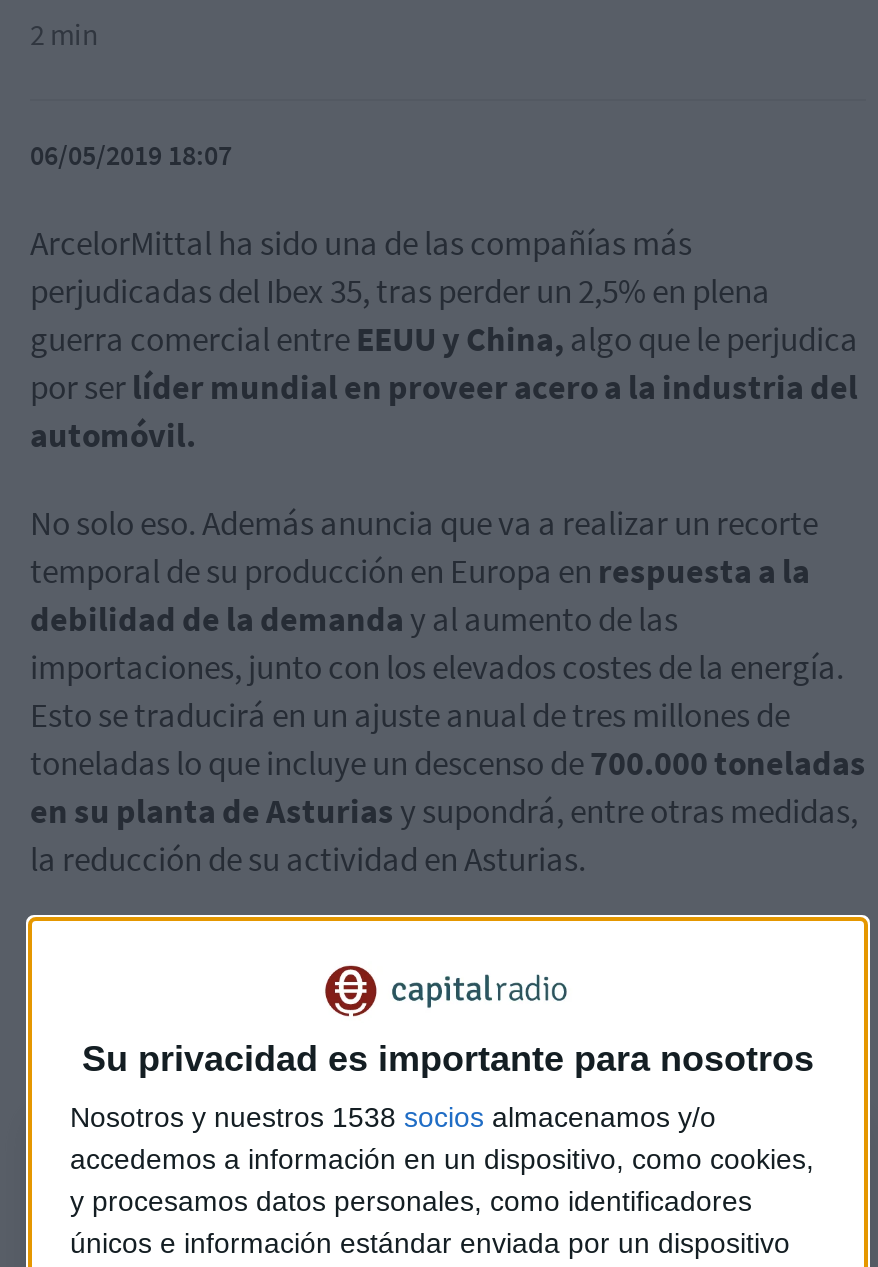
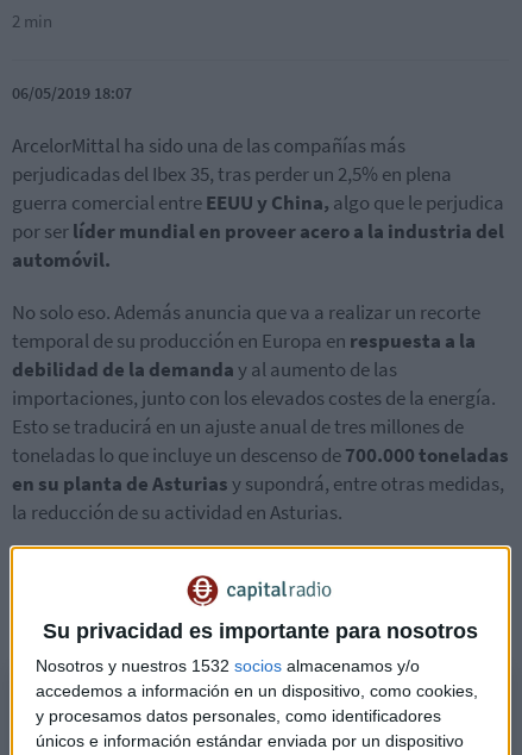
[70,1101,716,1133] Nosotros y nuestros 1538 socios almacenamos y/o -> [36,656,420,675] Nosotros y nuestros 1532 socios almacenamos y/o

